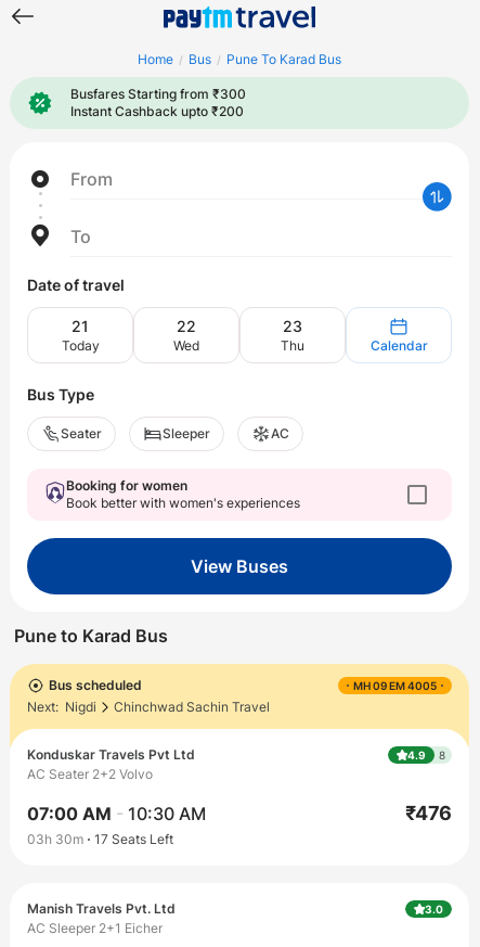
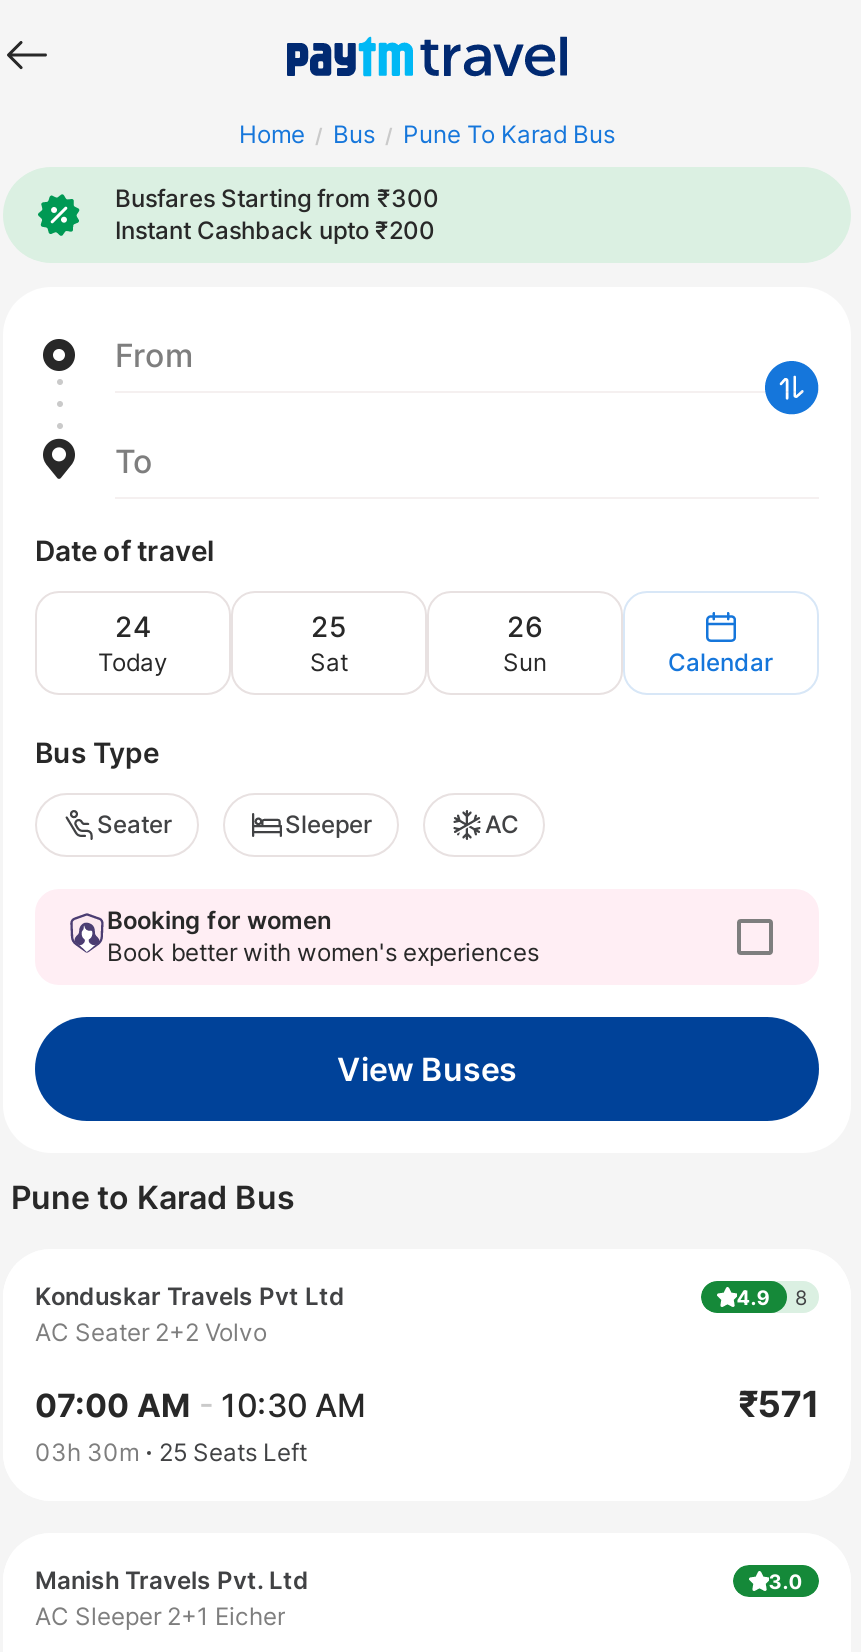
[72,317,89,335] 21 -> [115,609,151,643] 24
[173,317,199,354] 22 | Wed -> [310,609,348,677] 25 | Sat
[281,317,304,354] 23 | Thu -> [503,609,547,677] 26 | Sun
[10,664,469,745] [image] | Bus scheduled | MH 09 EM 4005 | Next: Nigdi | Chinchwad Sachin Travel -> none
[405,802,452,824] ₹476 -> [738,1383,819,1425] ₹571
[27,831,173,847] 03h 30m 17 Seats Left -> [35,1437,307,1467] 03h 30m 25 Seats Left

